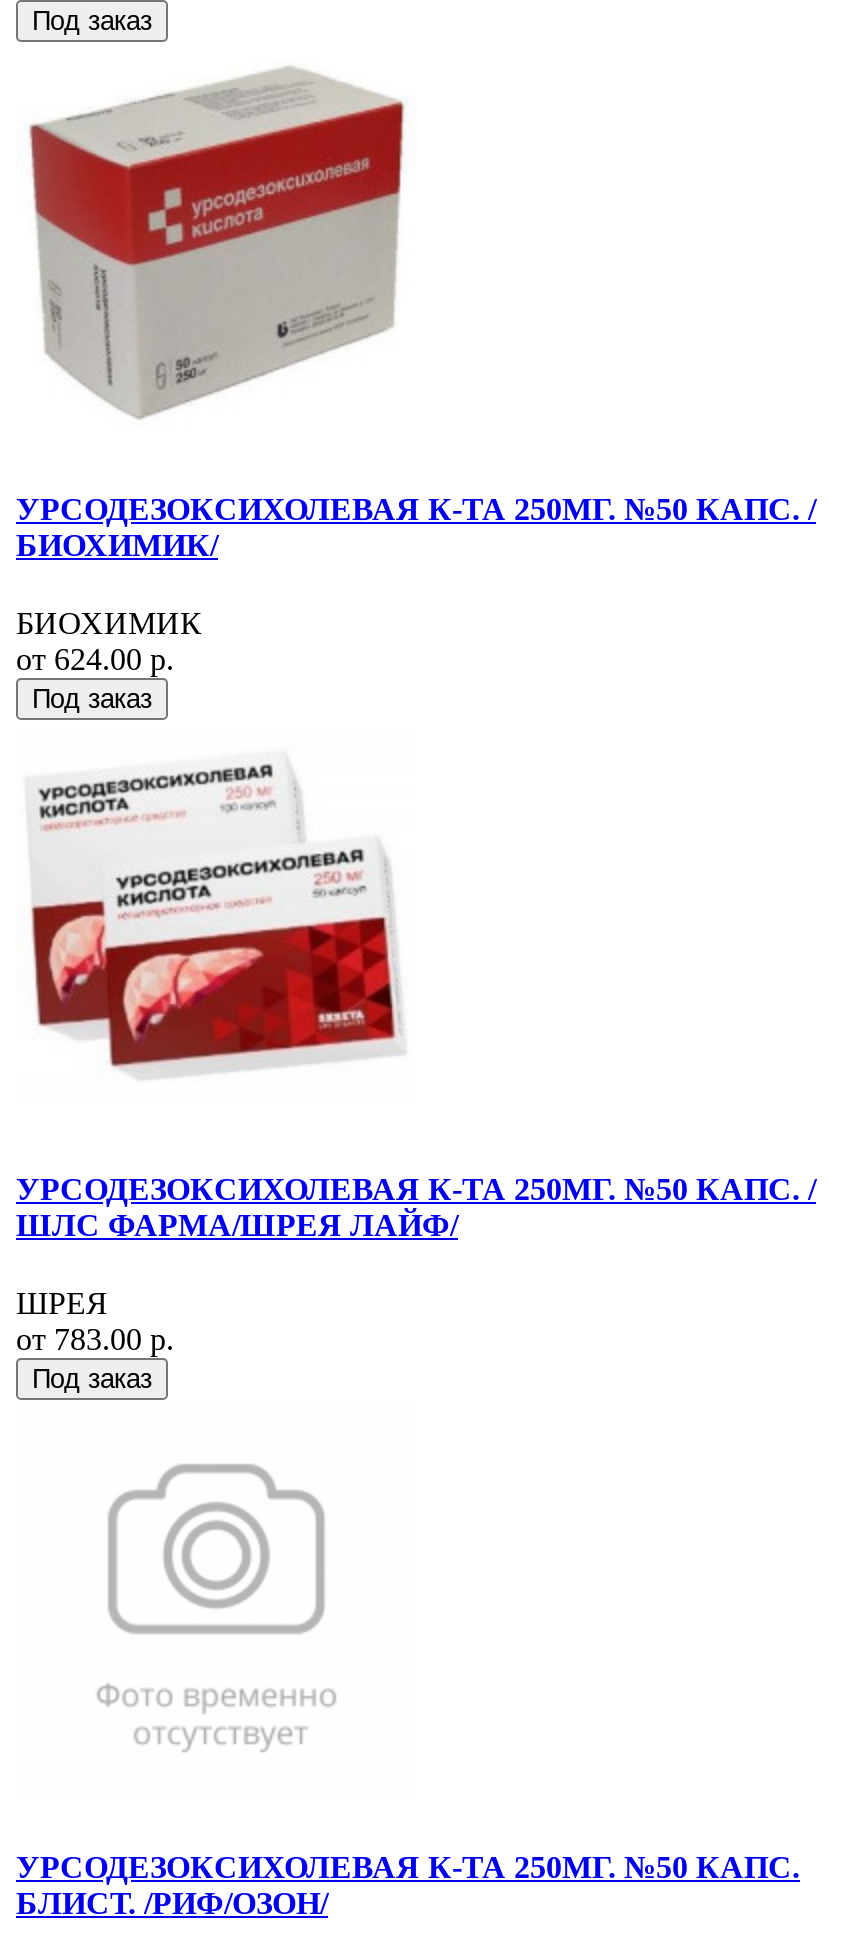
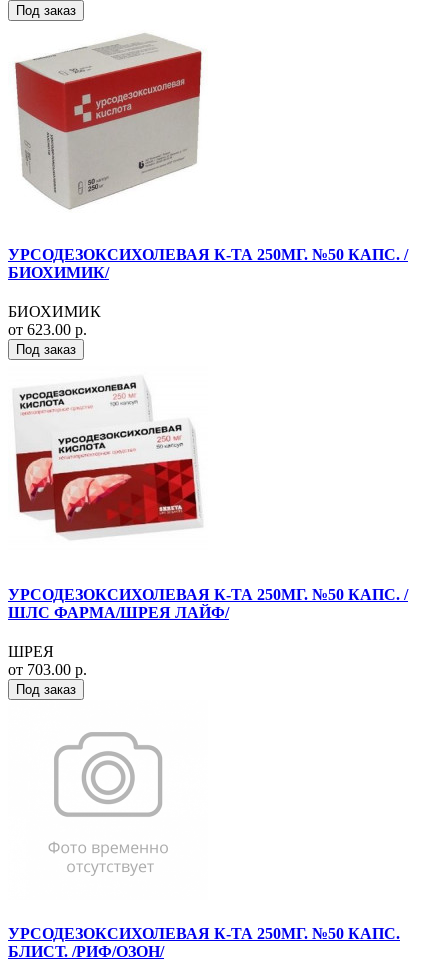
[16,643,174,677] от 624.00 р. -> [8,321,87,338] от 623.00 р.
[16,1322,174,1356] от 783.00 р. -> [8,661,87,678] от 703.00 р.

